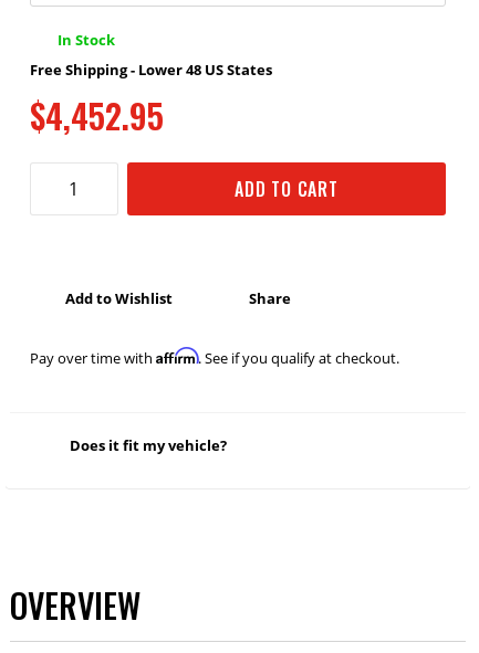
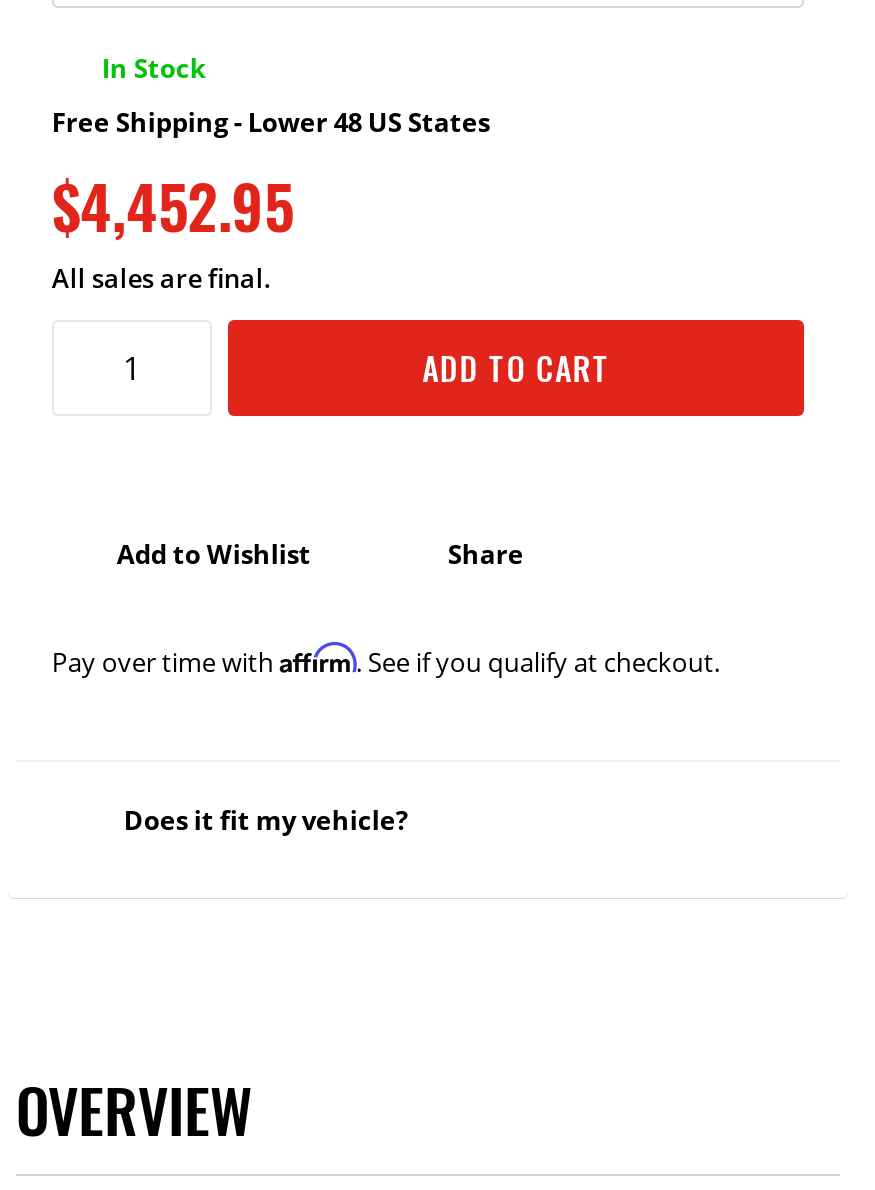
none -> [52,260,272,296] All sales are final.

